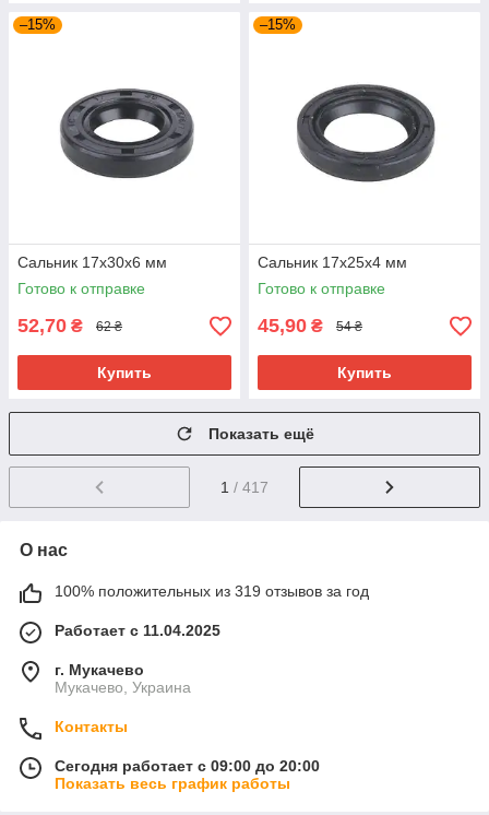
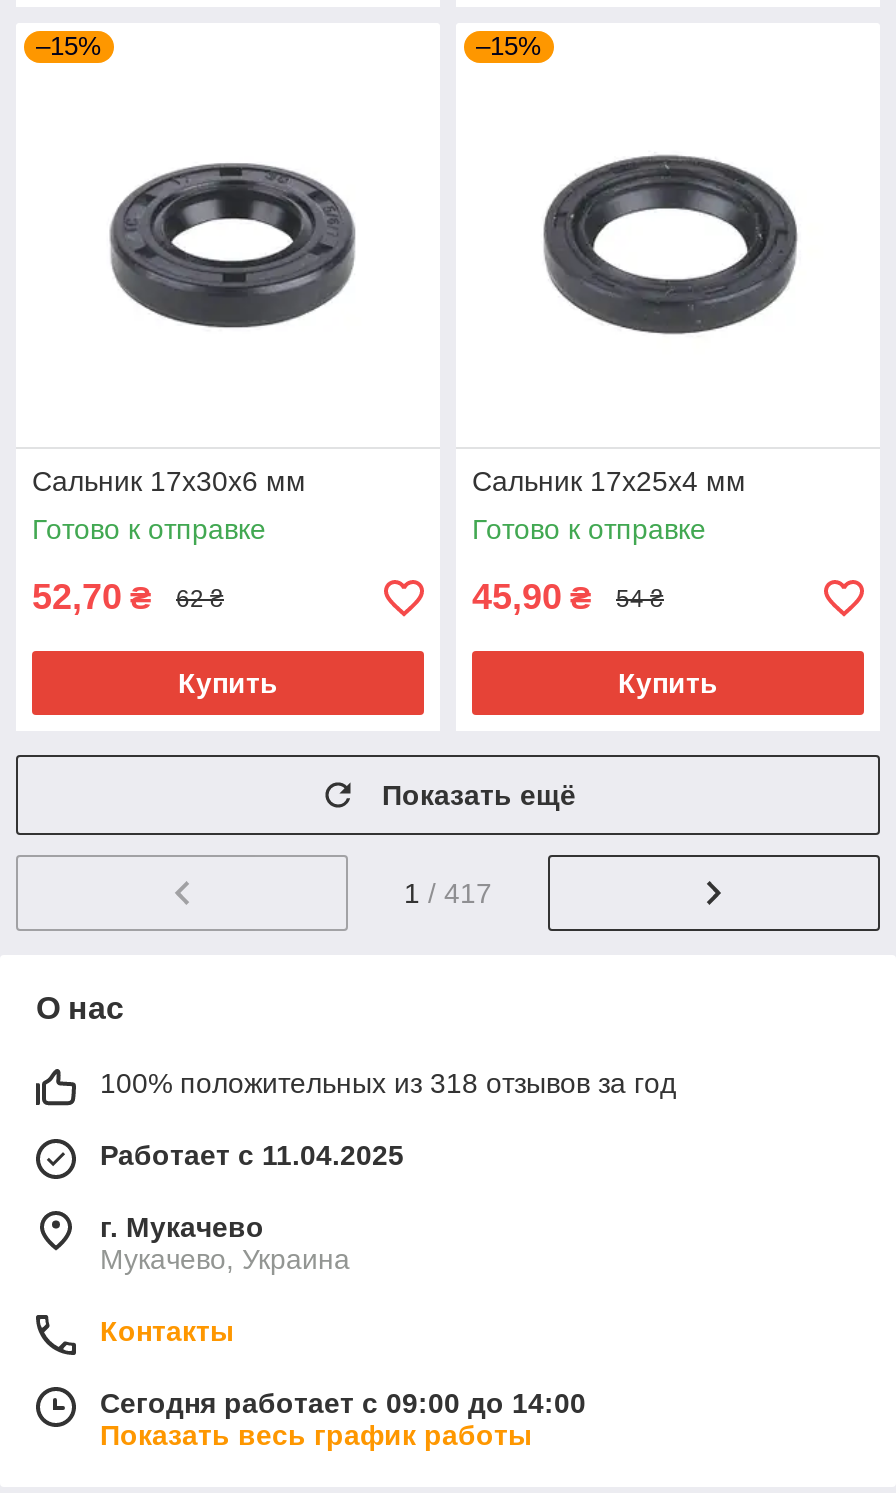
[55,583,369,600] 100% положительных из 319 отзывов за год -> [100,1068,676,1100] 100% положительных из 318 отзывов за год
[55,757,320,775] Сегодня работает с 09:00 до 20:00 -> [100,1388,586,1420] Сегодня работает с 09:00 до 14:00

